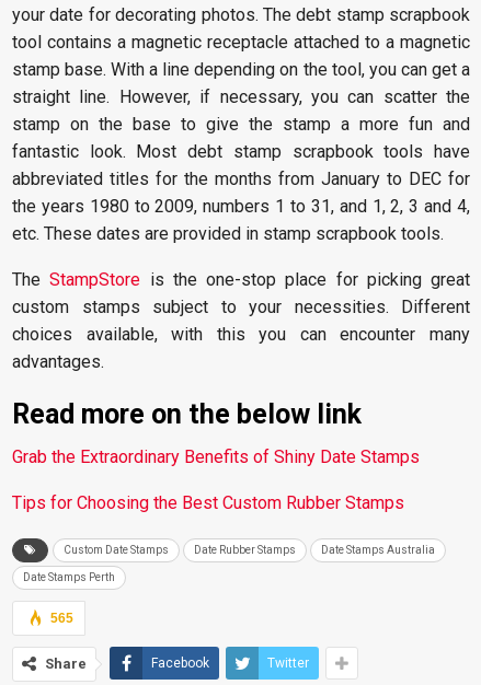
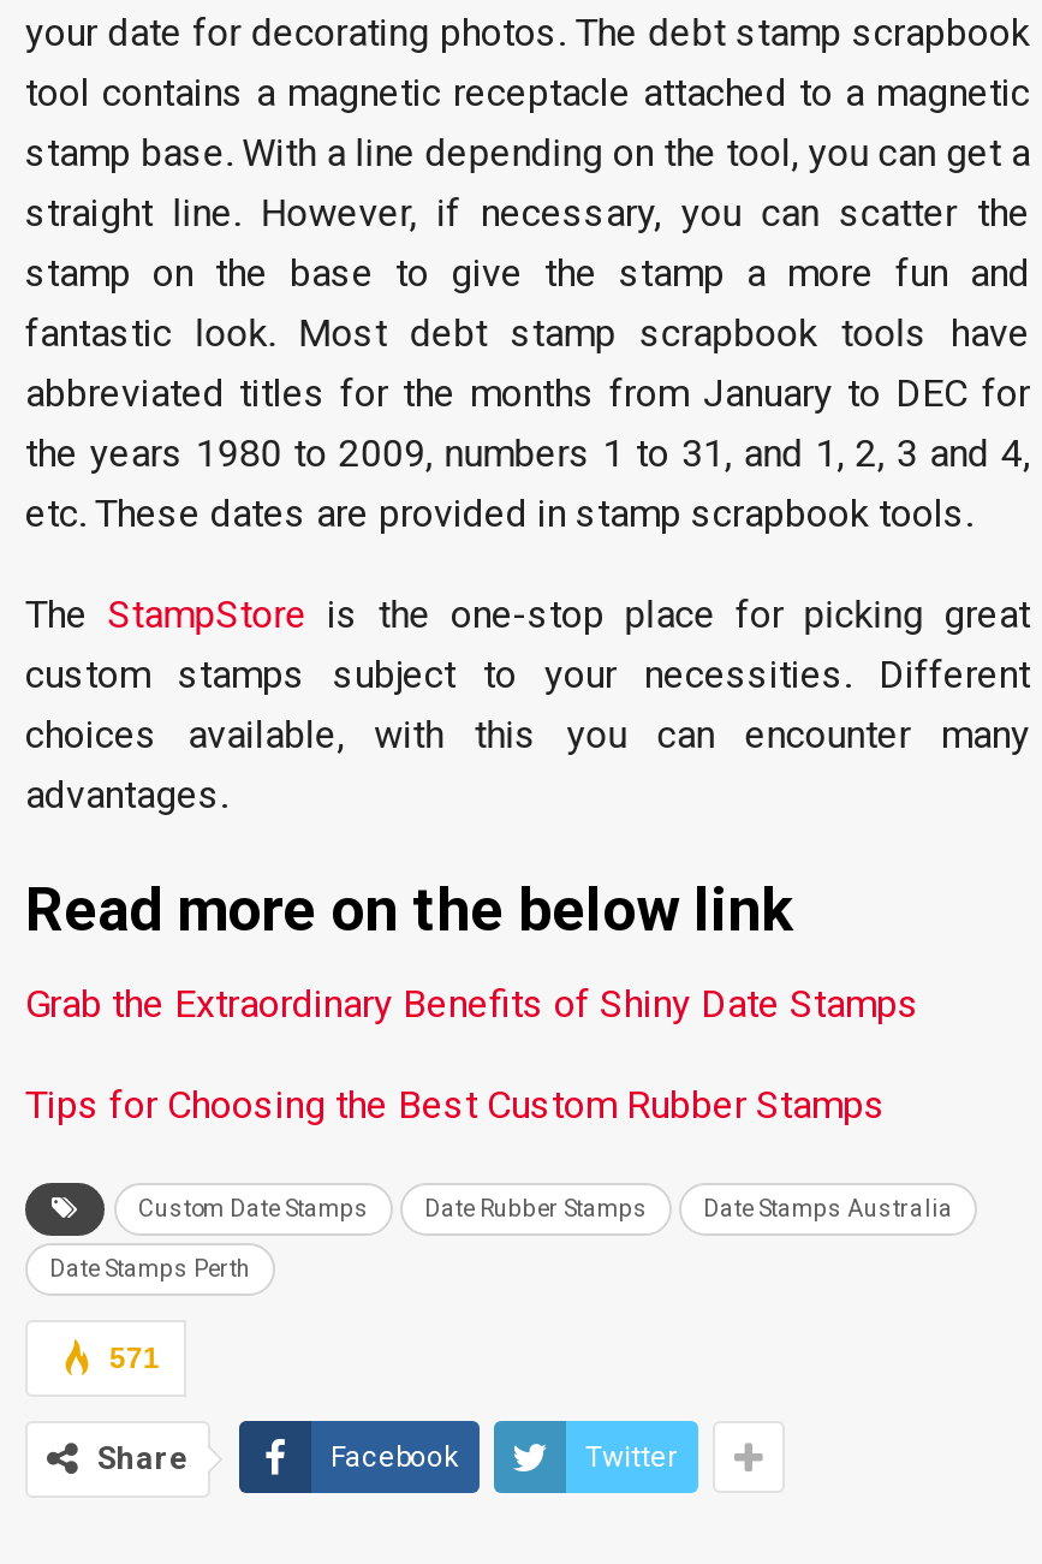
[50,611,73,626] 565 -> [109,1342,160,1376] 571

